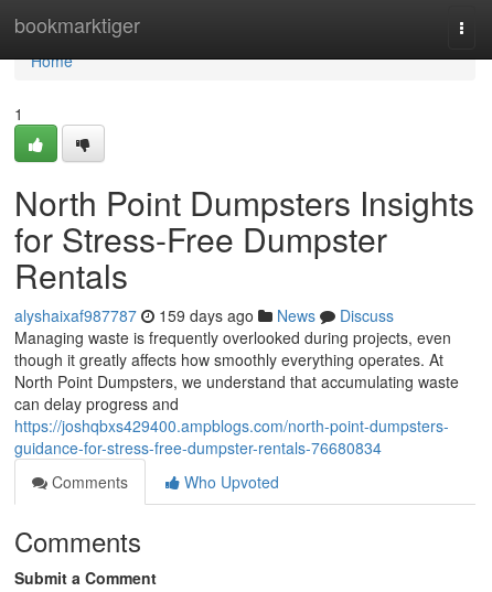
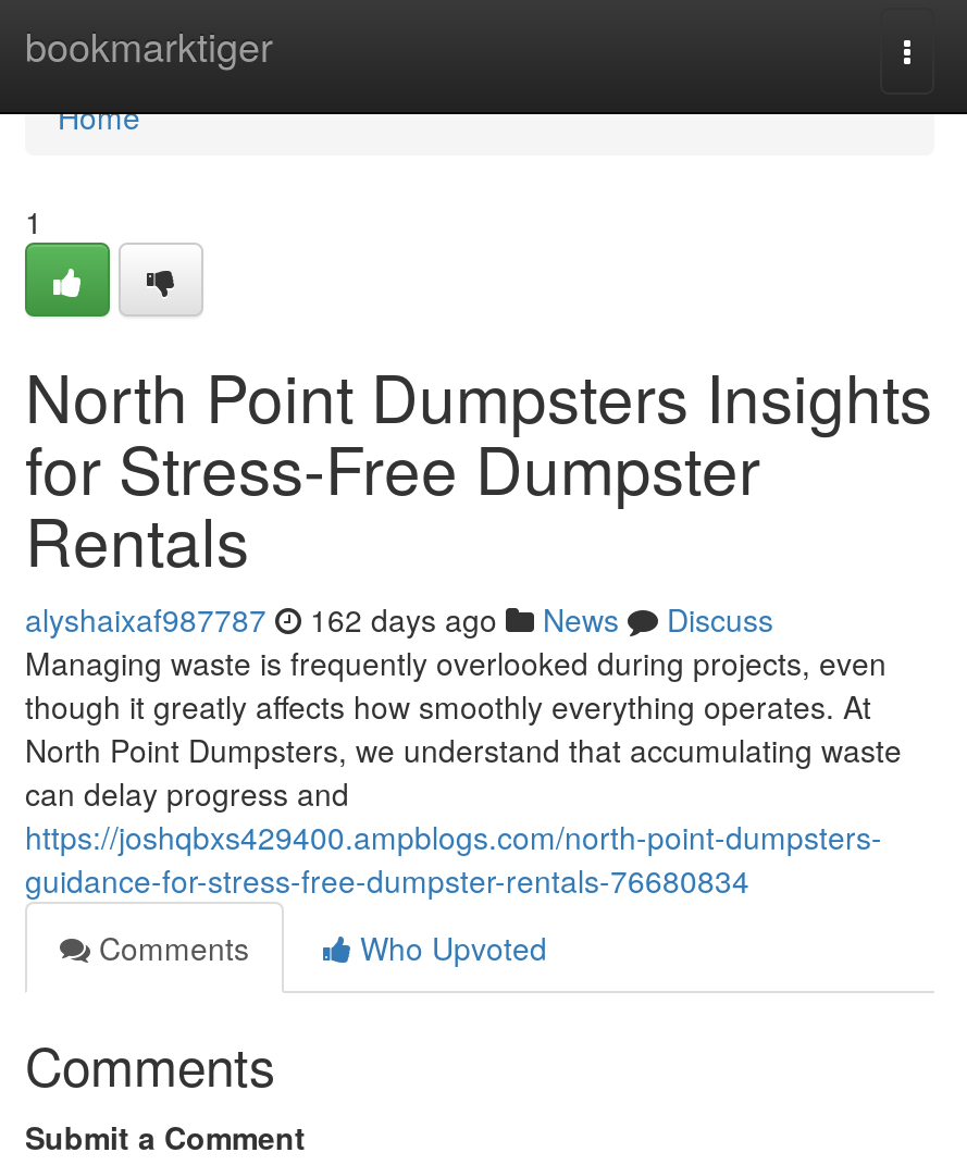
[14,304,394,326] alyshaixaf987787 159 days ago News Discuss -> [25,597,773,641] alyshaixaf987787 162 days ago News Discuss

